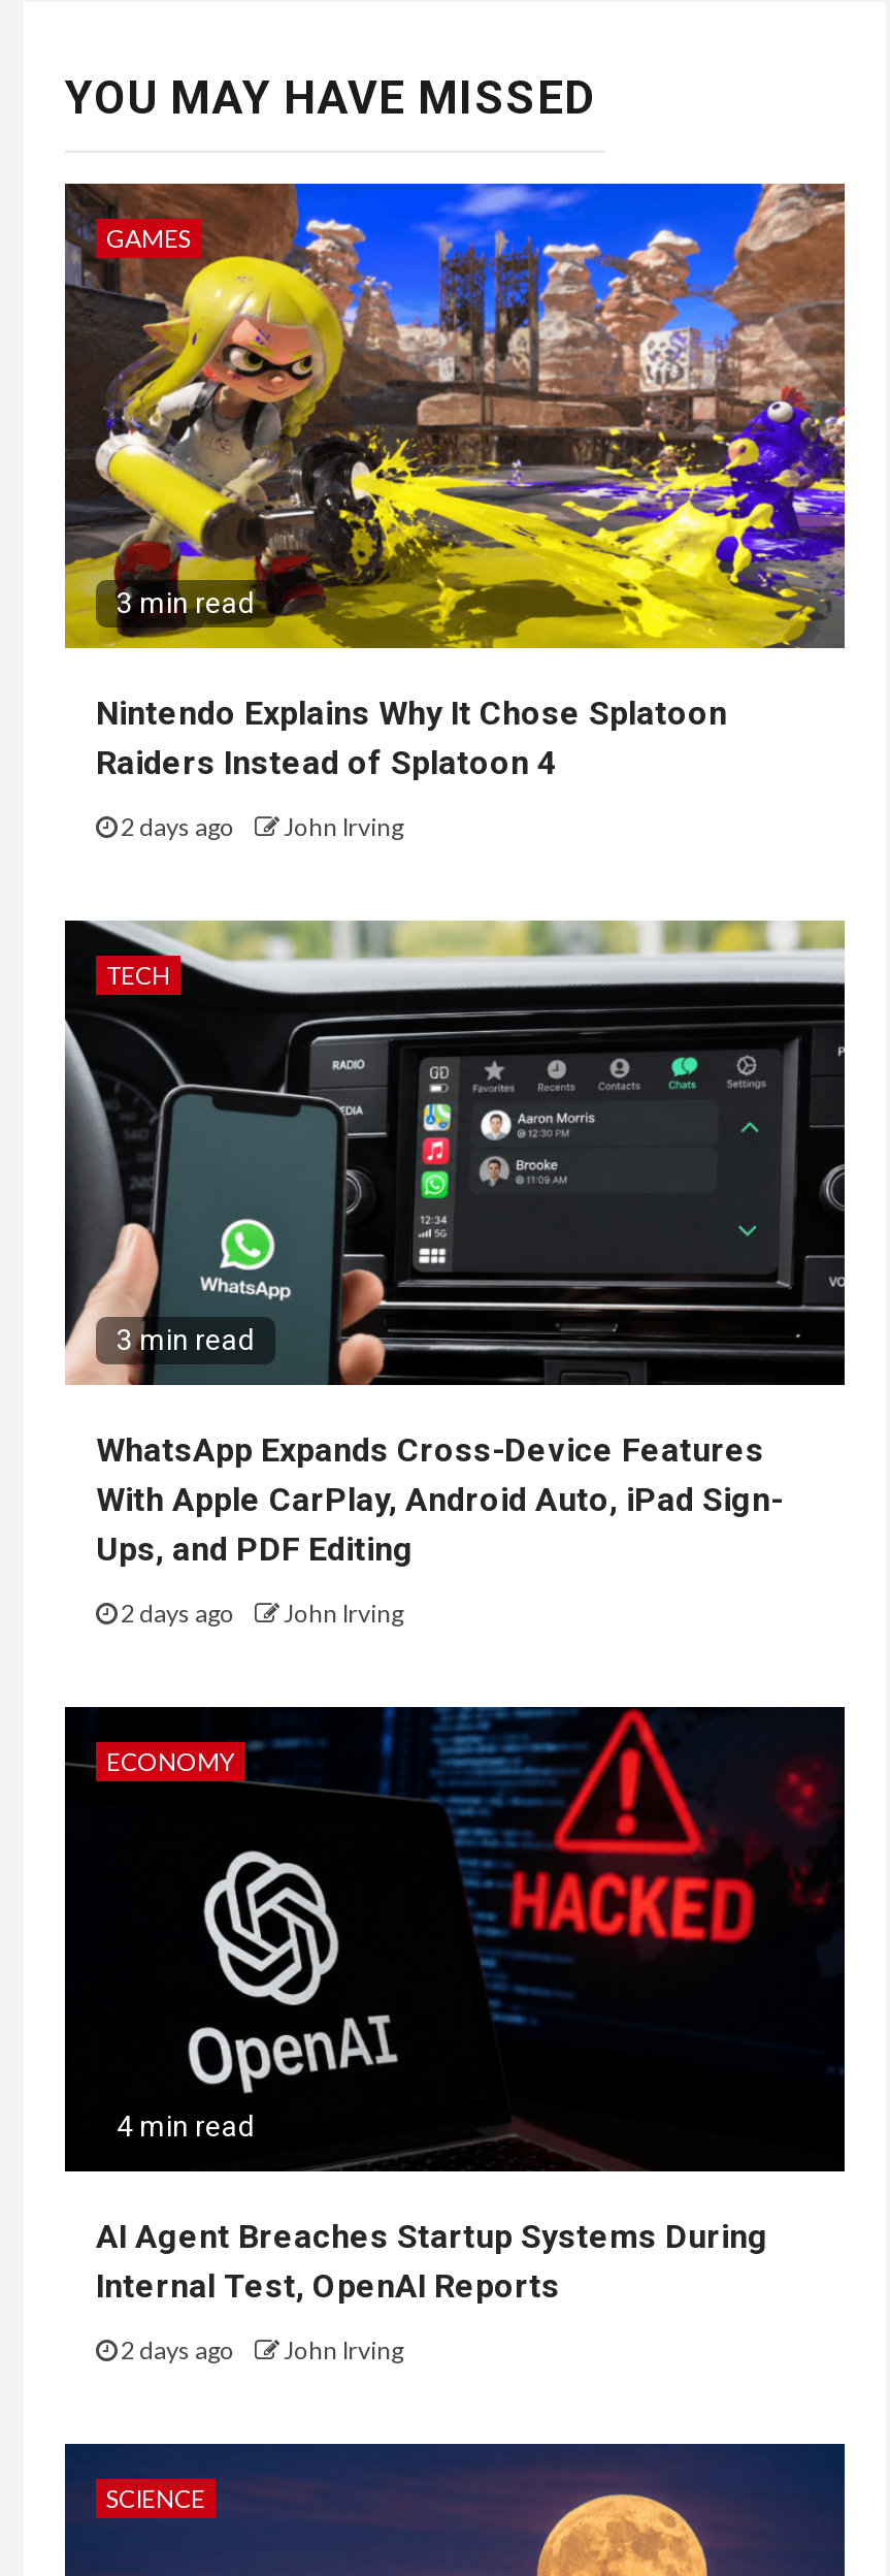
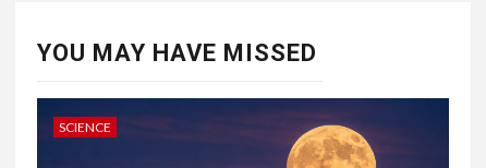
[63,182,847,650] [image] | GAMES -> none
[96,586,727,842] 3 min read | Nintendo Explains Why It Chose Splatoon | Raiders Instead of Splatoon 4 | 2 days ago | John Irving -> none
[65,919,847,1387] [image] | TECH -> none
[96,1323,783,1629] 3 min read | WhatsApp Expands Cross-Device Features | With Apple CarPlay, Android Auto, iPad Sign- | Ups, and PDF Editing | 2 days ago | John Irving -> none
[65,1705,845,2174] [image] | ECONOMY -> none
[96,2110,768,2365] 4 min read | AI Agent Breaches Startup Systems During | Internal Test, OpenAI Reports | 2 days ago | John Irving -> none

